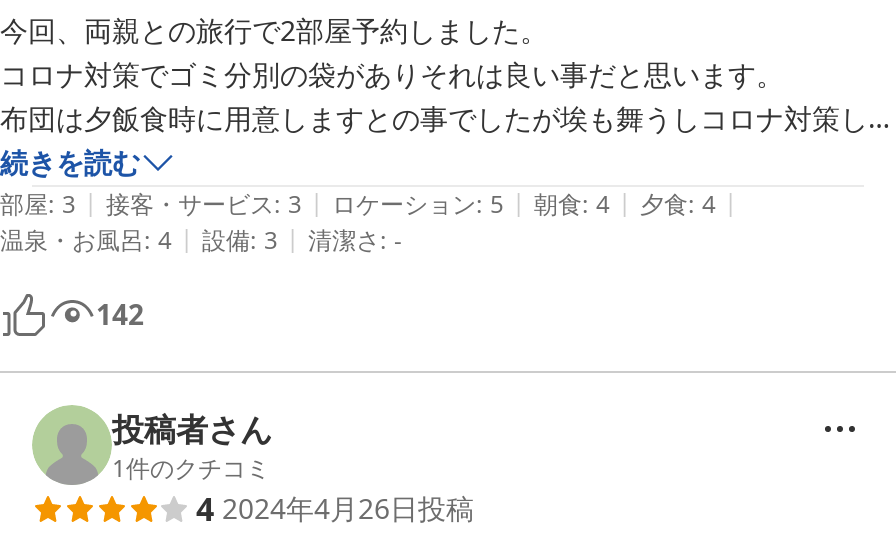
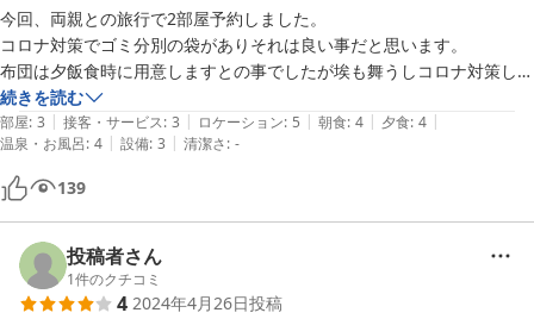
[96,295,144,333] 142 -> [57,176,86,199] 139

